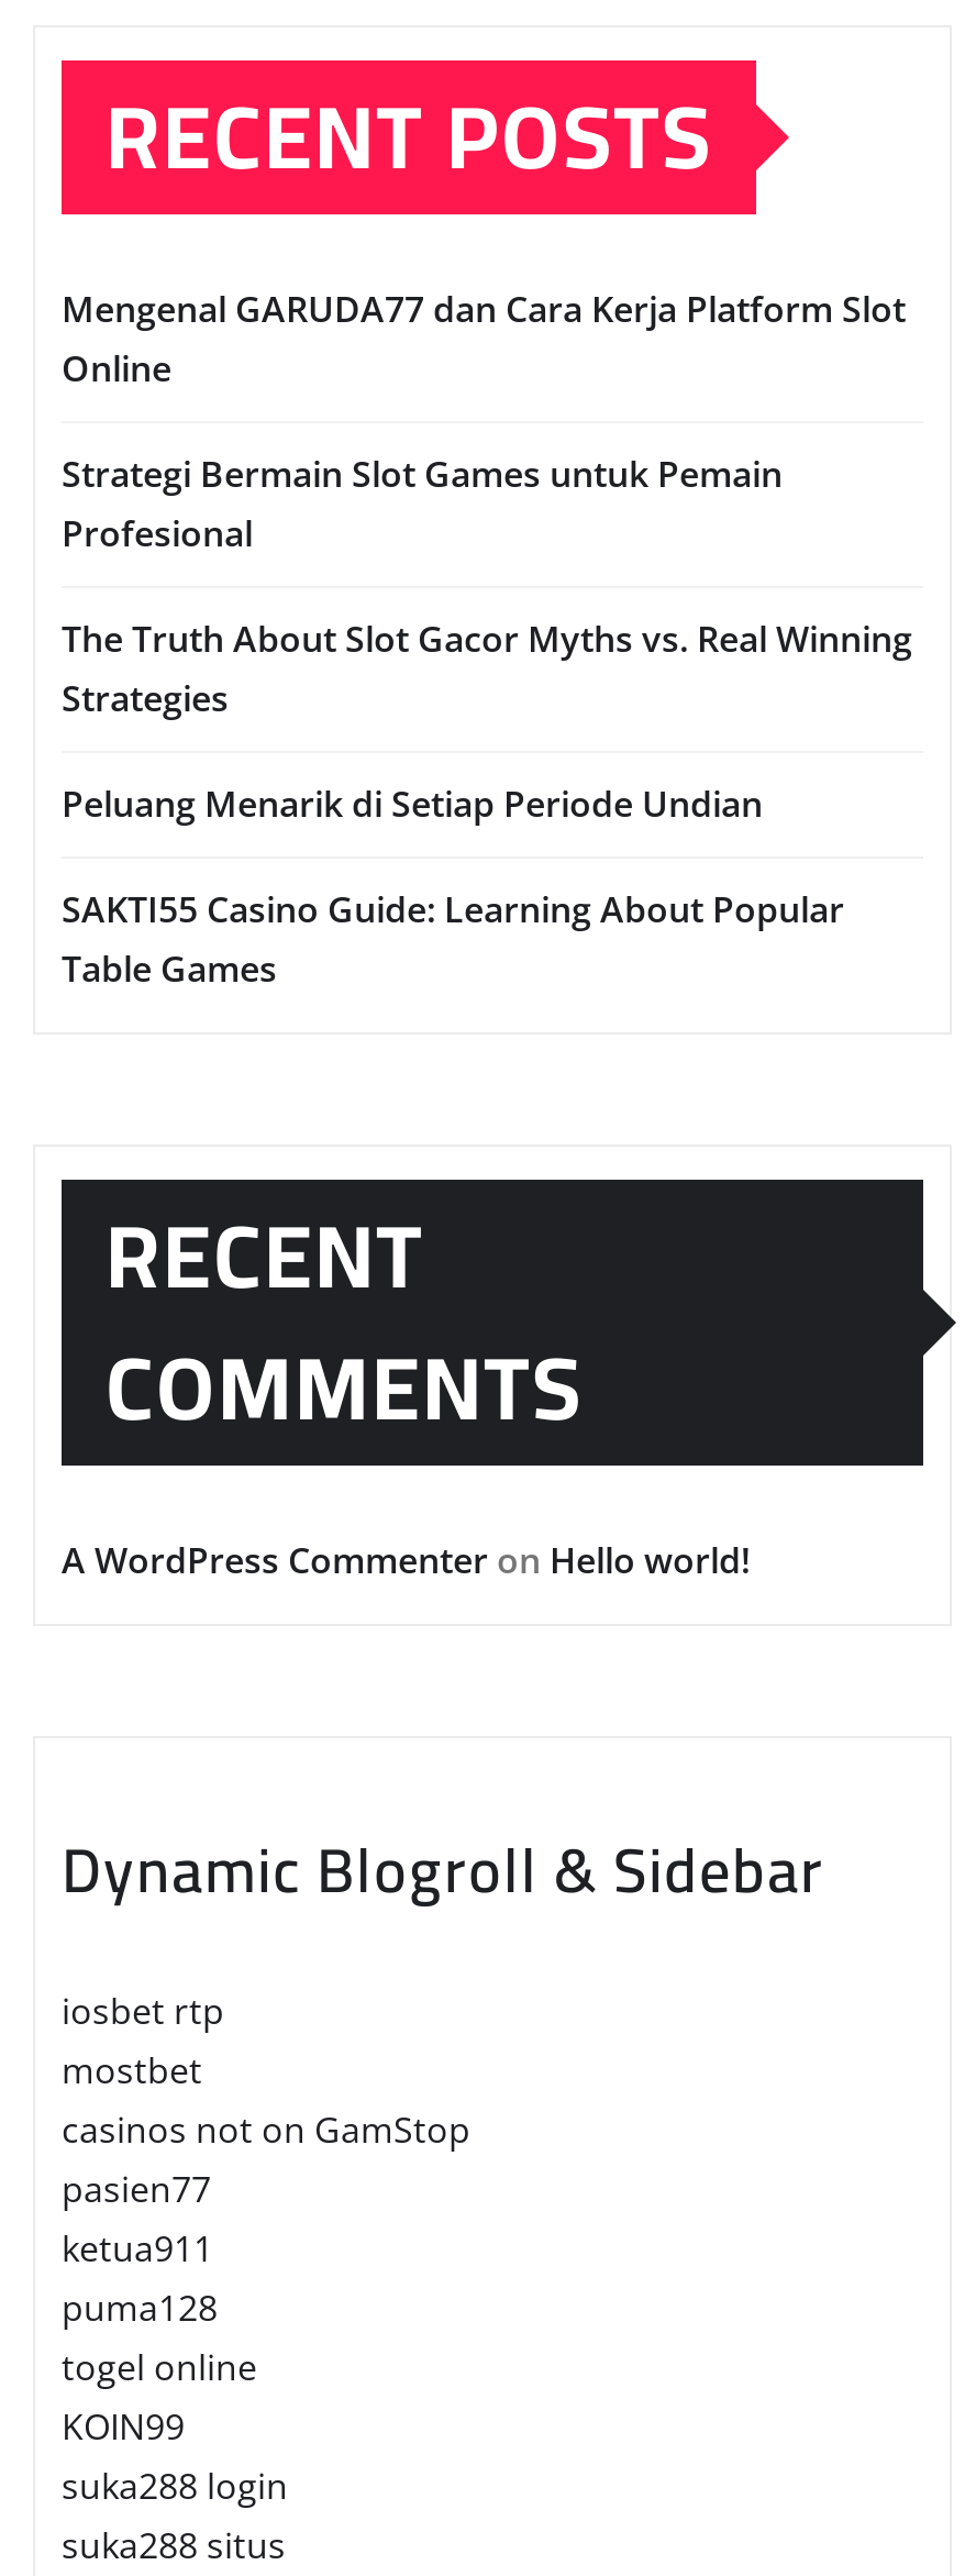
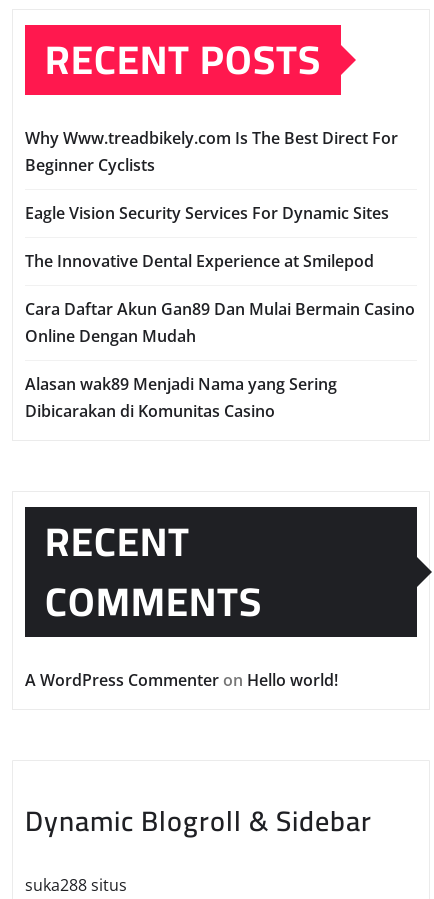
[62,284,906,392] Mengenal GARUDA77 dan Cara Kerja Platform Slot | Online -> [25,127,398,176] Why Www.treadbikely.com Is The Best Direct For | Beginner Cyclists
[62,449,783,557] Strategi Bermain Slot Games untuk Pemain | Profesional -> [25,202,389,224] Eagle Vision Security Services For Dynamic Sites
[62,614,912,722] The Truth About Slot Gacor Myths vs. Real Winning | Strategies -> [25,250,374,272] The Innovative Dental Experience at Smilepod
[62,779,763,827] Peluang Menarik di Setiap Periode Undian -> [25,298,415,347] Cara Daftar Akun Gan89 Dan Mulai Bermain Casino | Online Dengan Mudah
[62,885,844,992] SAKTI55 Casino Guide: Learning About Popular | Table Games -> [25,373,337,422] Alasan wak89 Menjadi Nama yang Sering | Dibicarakan di Komunitas Casino
[62,1986,470,2510] iosbet rtp | mostbet | casinos not on GamStop | pasien77 | ketua911 | puma128 | togel online | KOIN99 | suka288 login -> none

